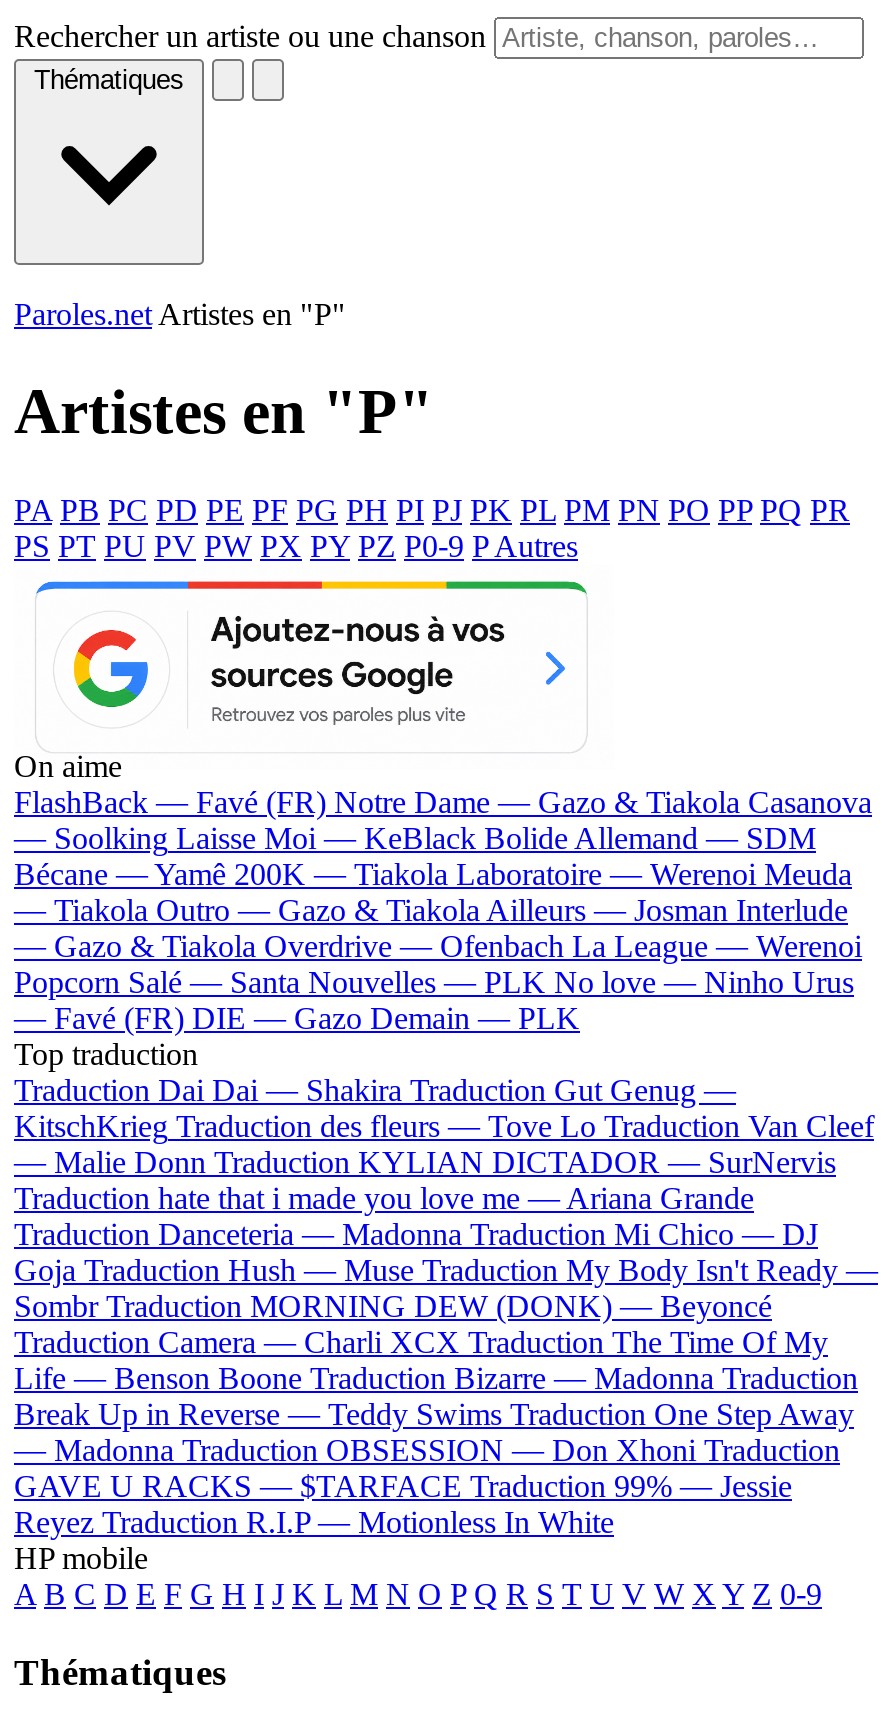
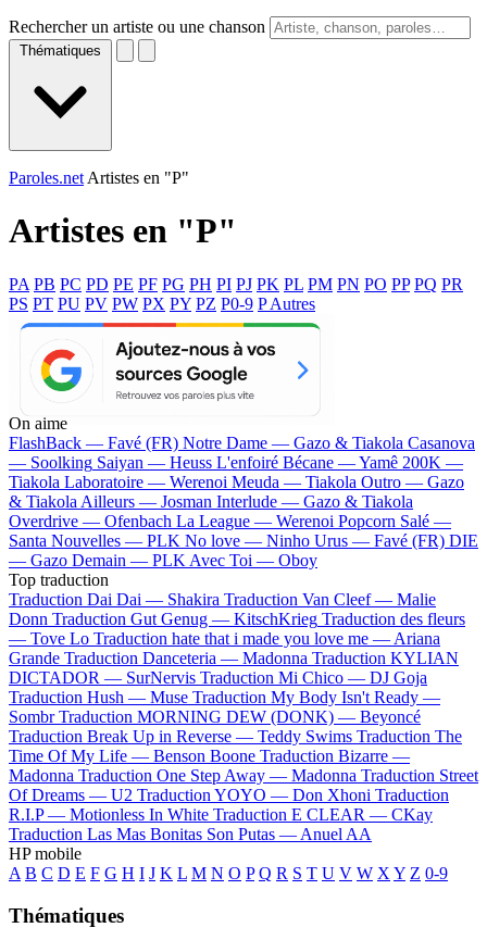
[14,821,862,1035] — Soolking Laisse Moi — KeBlack Bolide Allemand — SDM | Bécane — Yamê 200K — Tiakola Laboratoire — Werenoi Meuda | — Tiakola Outro — Gazo & Tiakola Ailleurs — Josman Interlude | — Gazo & Tiakola Overdrive — Ofenbach La League — Werenoi | Popcorn Salé — Santa Nouvelles — PLK No love — Ninho Urus | —Favé (FR) DIE — Gazo Demain — PLK -> [9,453,478,569] — Soolking Saiyan — Heuss L'enfoiré Bécane — Yamê 200K — | Tiakola Laboratoire — Werenoi Meuda — Tiakola Outro — Gazo | & Tiakola Ailleurs — Josman Interlude — Gazo & Tiakola | Overdrive — Ofenbach La League — Werenoi Popcorn Salé — | Santa Nouvelles — PLK No love — Ninho Urus — Favé (FR) DIE | — Gazo Demain — PLK Avec Toi — Oboy
[14,1073,878,1287] Traduction Dai Dai — Shakira Traduction Gut Genug — | KitschKrieg Traduction des fleurs — Tove Lo Traduction Van Cleef | — Malie Donn Traduction KYLIAN DICTADOR — SurNervis | Traduction hate that i made you love me — Ariana Grande | Traduction Danceteria — Madonna Traduction Mi Chico — DJ | Goja Traduction Hush — Muse Traduction My Body Isn't Ready — -> [9,590,465,706] Traduction Dai Dai — Shakira Traduction Van Cleef — Malie | Donn Traduction Gut Genug — KitschKrieg Traduction des fleurs | — Tove Lo Traduction hate that i made you love me — Ariana | Grande Traduction Danceteria — Madonna Traduction KYLIAN | DICTADOR — SurNervis Traduction Mi Chico — DJ Goja | Traduction Hush — Muse Traduction My Body Isn't Ready —
[14,1325,858,1539] Traduction Camera — Charli XCX Traduction The Time Of My | Life — Benson Boone Traduction Bizarre — Madonna Traduction | Break Up in Reverse — Teddy Swims Traduction One Step Away | — Madonna Traduction OBSESSION — Don Xhoni Traduction | GAVE U RACKS — $TARFACE Traduction 99% — Jessie | Reyez Traduction R.I.P — Motionless In White -> [9,727,478,843] Traduction Break Up in Reverse — Teddy Swims Traduction The | Time Of My Life — Benson Boone Traduction Bizarre — | Madonna Traduction One Step Away — Madonna Traduction Street | Of Dreams — U2 Traduction YOYO — Don Xhoni Traduction | R.I.P — Motionless In White Traduction E CLEAR — CKay | Traduction Las Mas Bonitas Son Putas — Anuel AA

